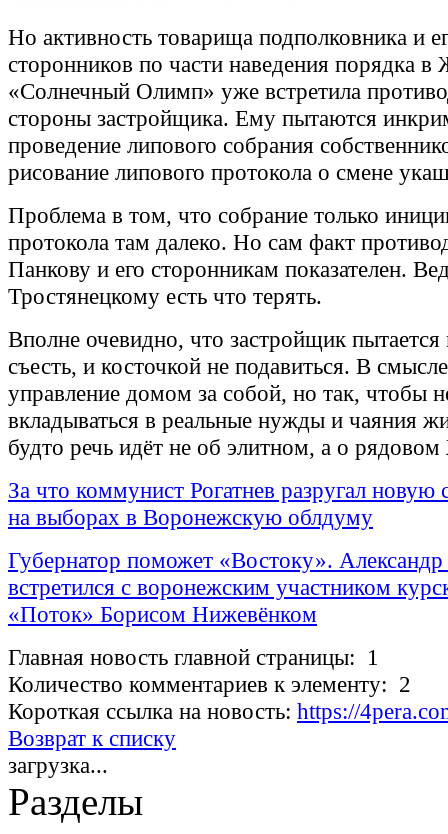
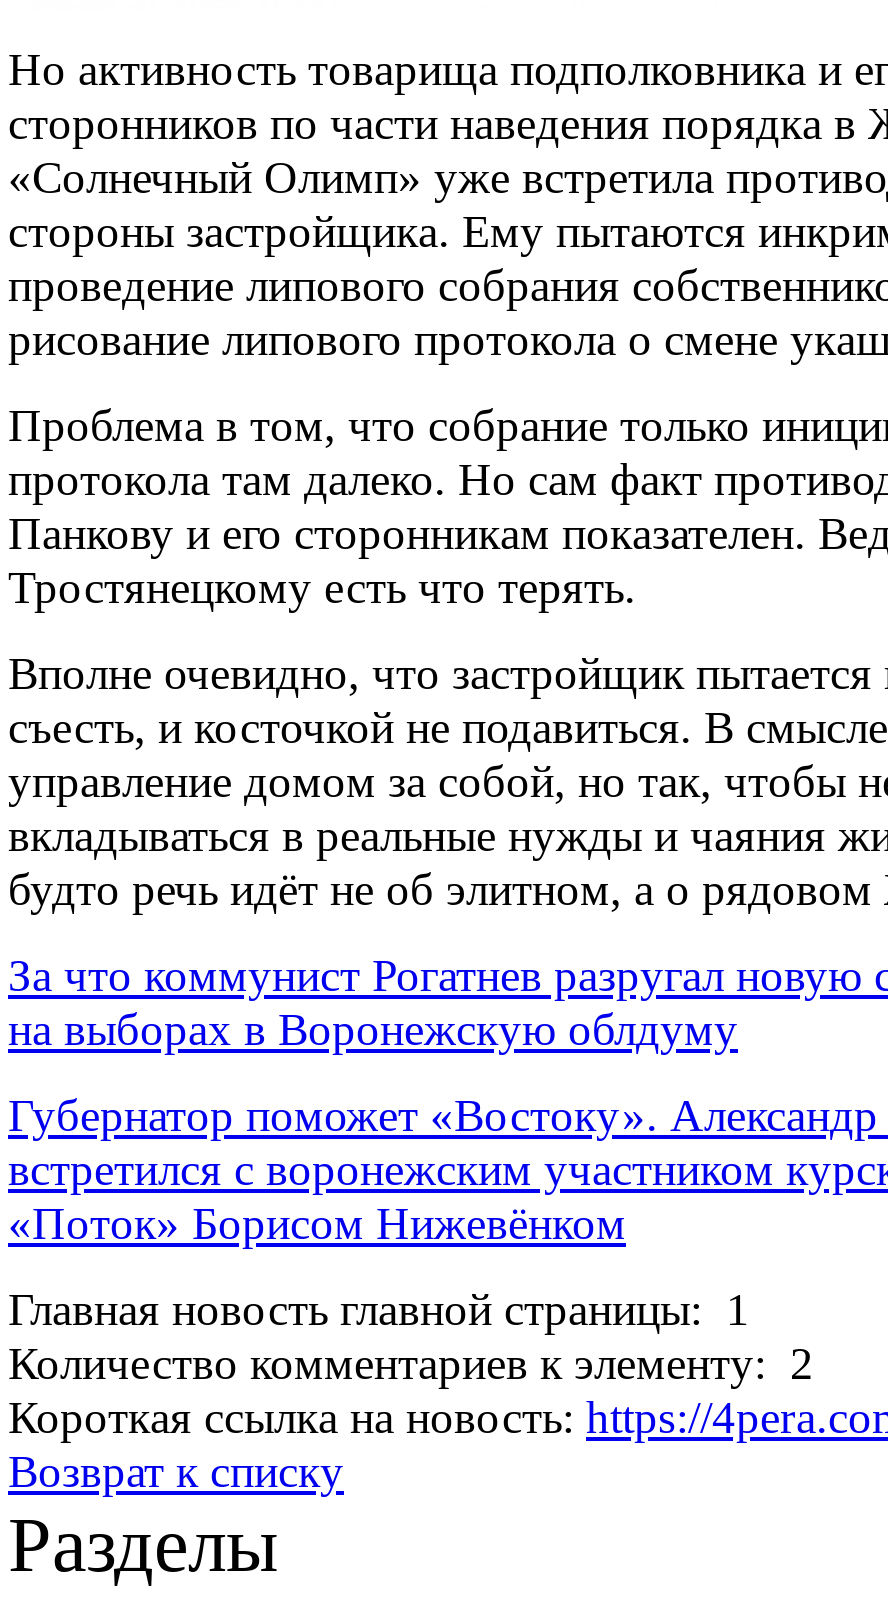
[8,752,108,778] загрузка... -> none

